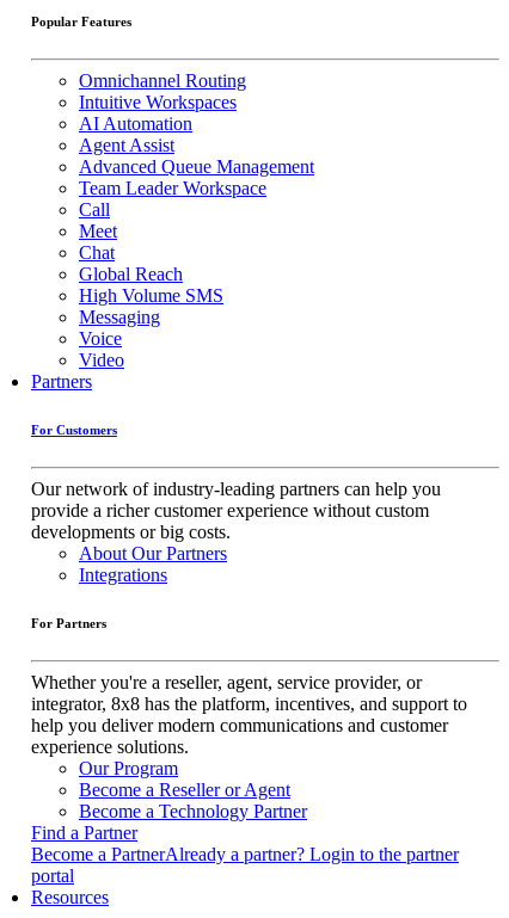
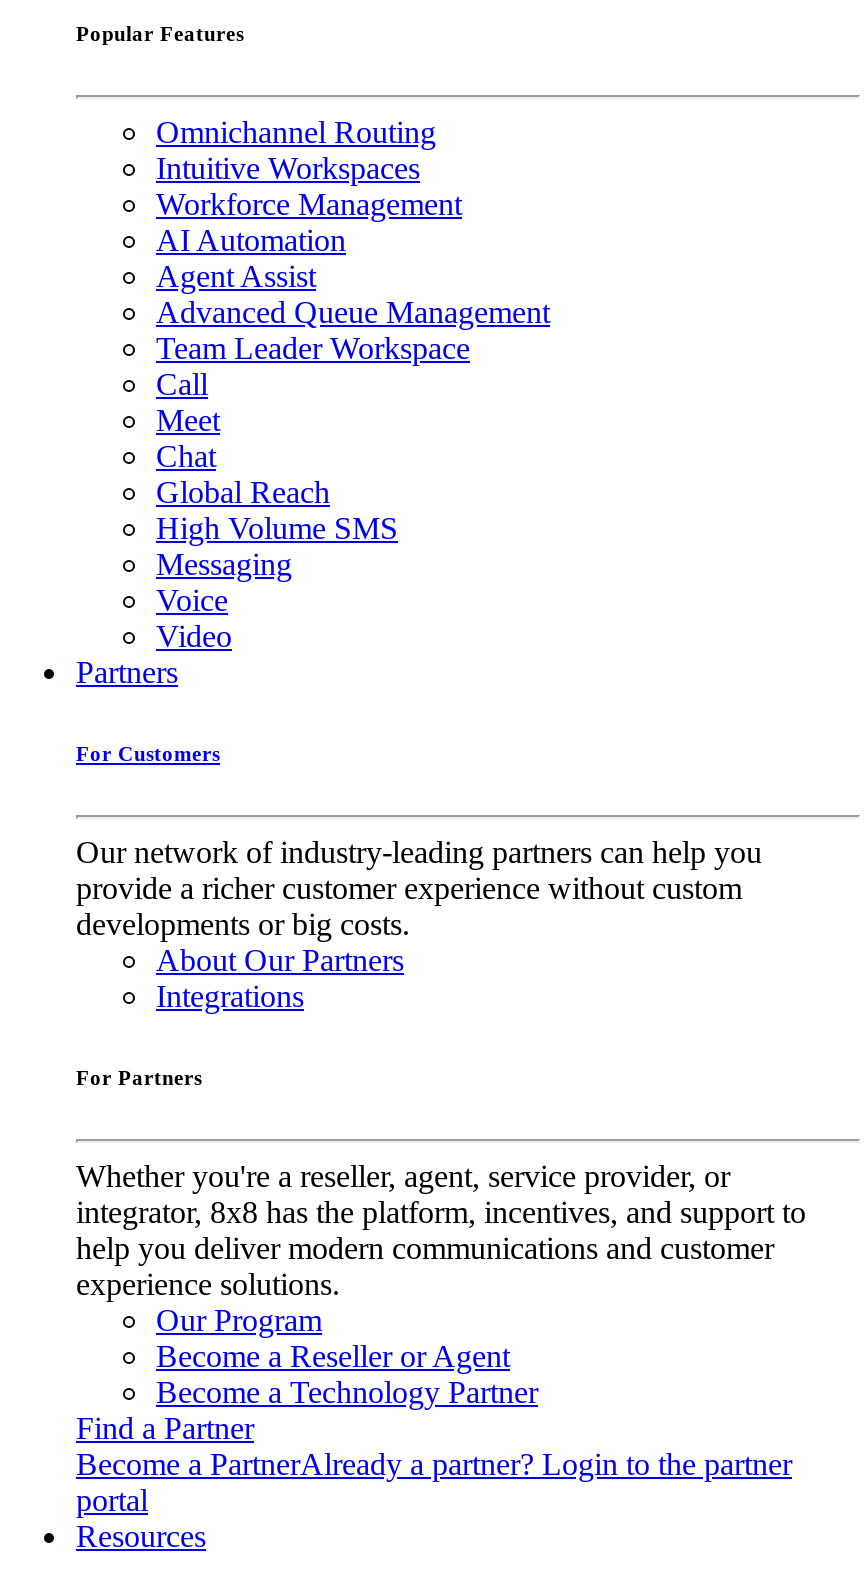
none -> [156,186,462,220] Workforce Management

